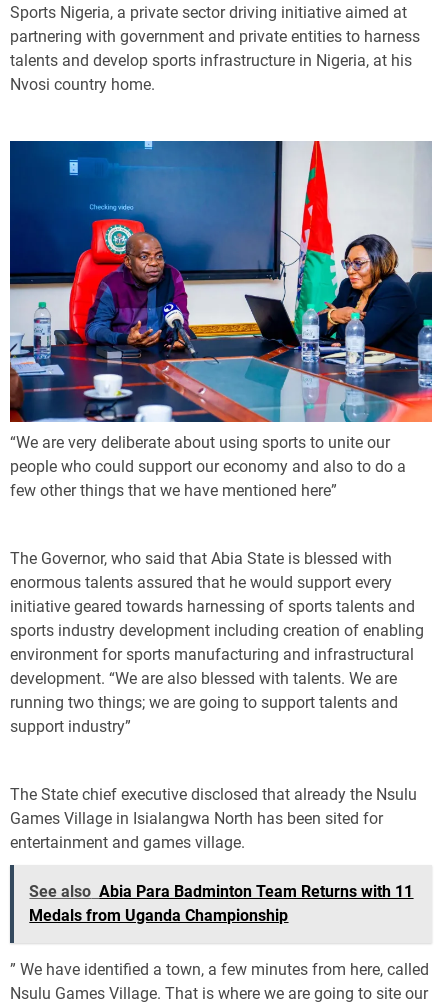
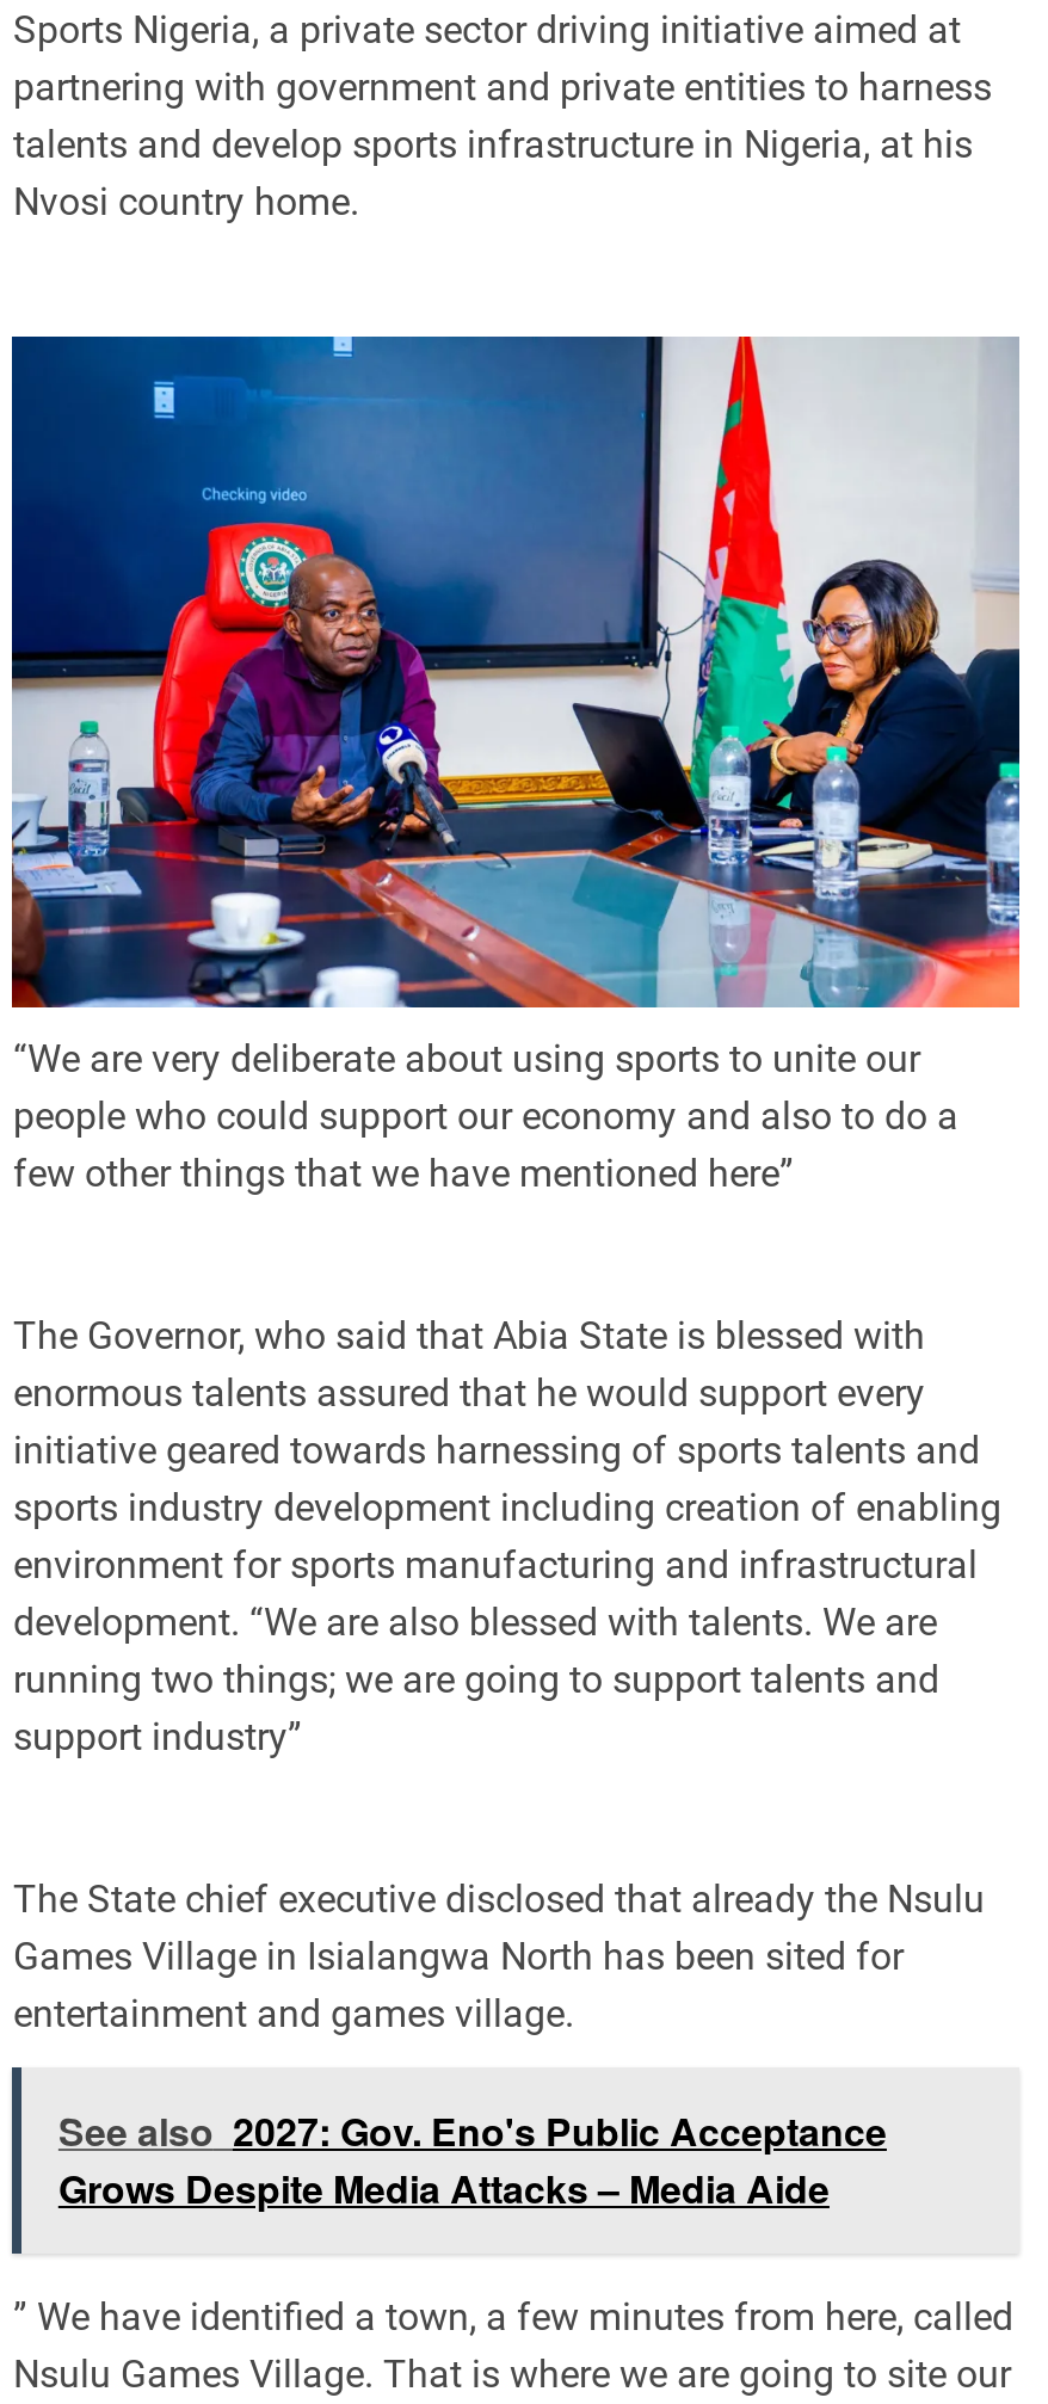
[29,882,413,925] See also Abia Para Badminton Team Returns with 11 | Medals from Uganda Championship -> [58,2102,887,2214] See also 2027: Gov. Eno's Public Acceptance | Grows Despite Media Attacks – Media Aide

